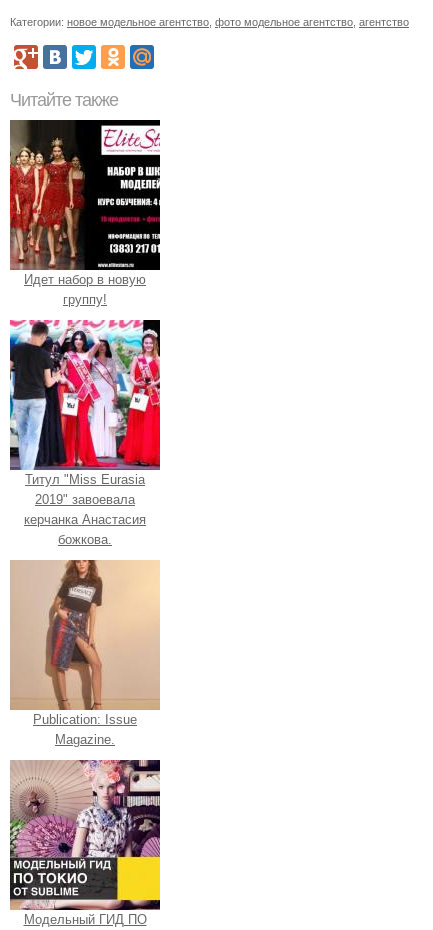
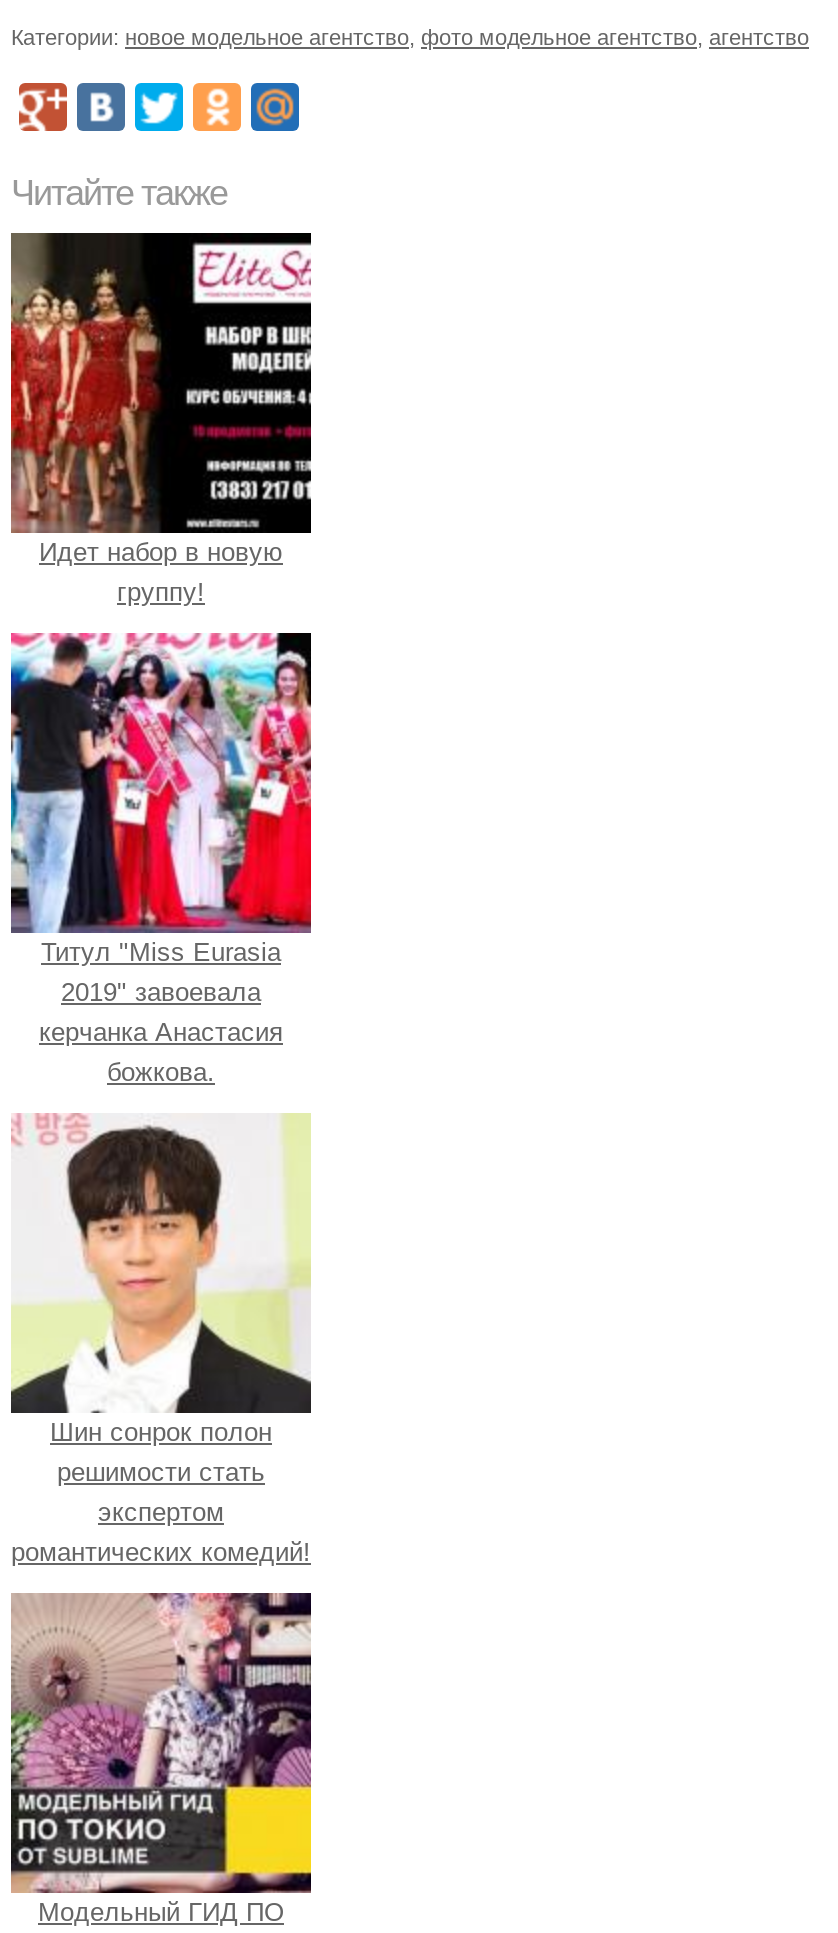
[10,559,160,746] [image] | Publication: Issue | Magazine. -> [11,1117,311,1566] [image] | Шин сонрок полон | решимости стать | экспертом | романтических комедий!

